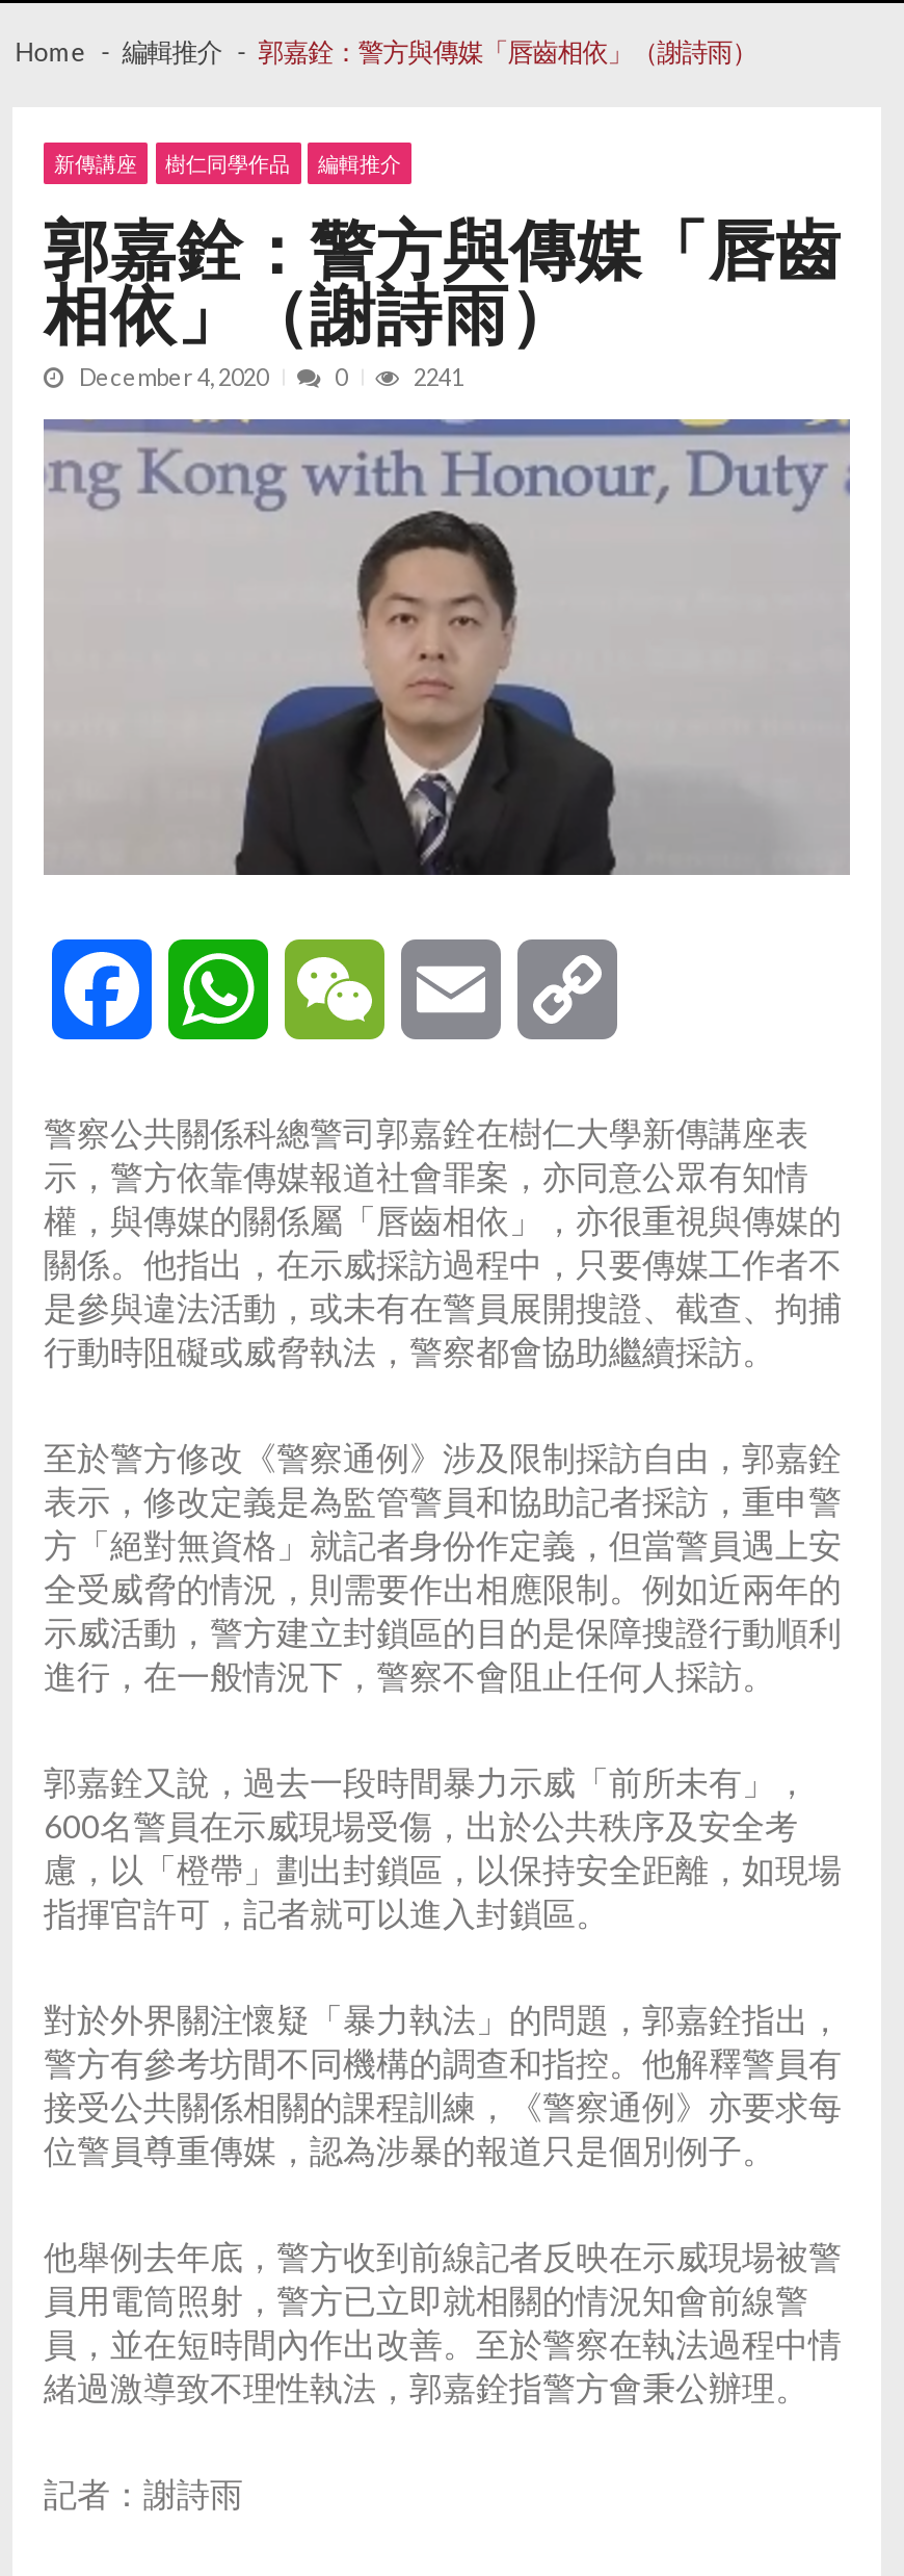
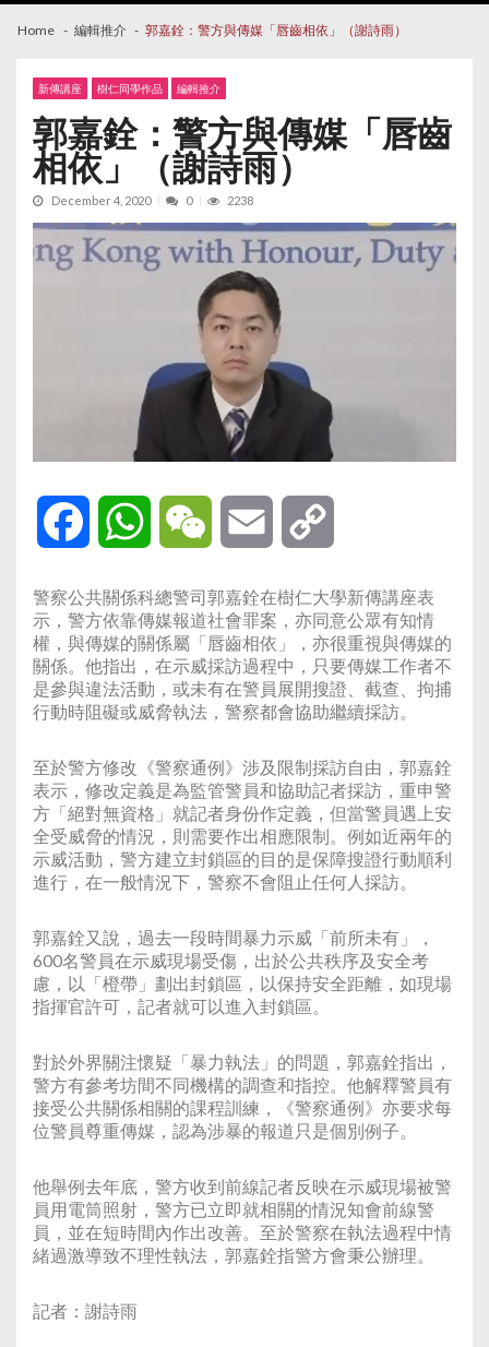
[414,364,463,391] 2241 -> [227,194,253,208] 2238

